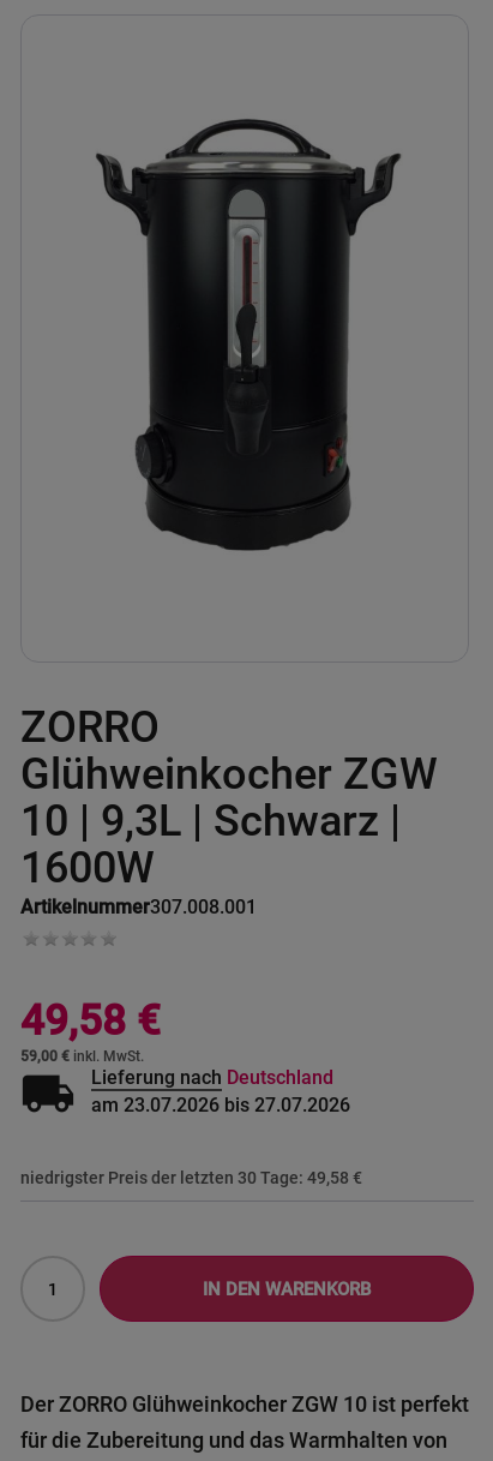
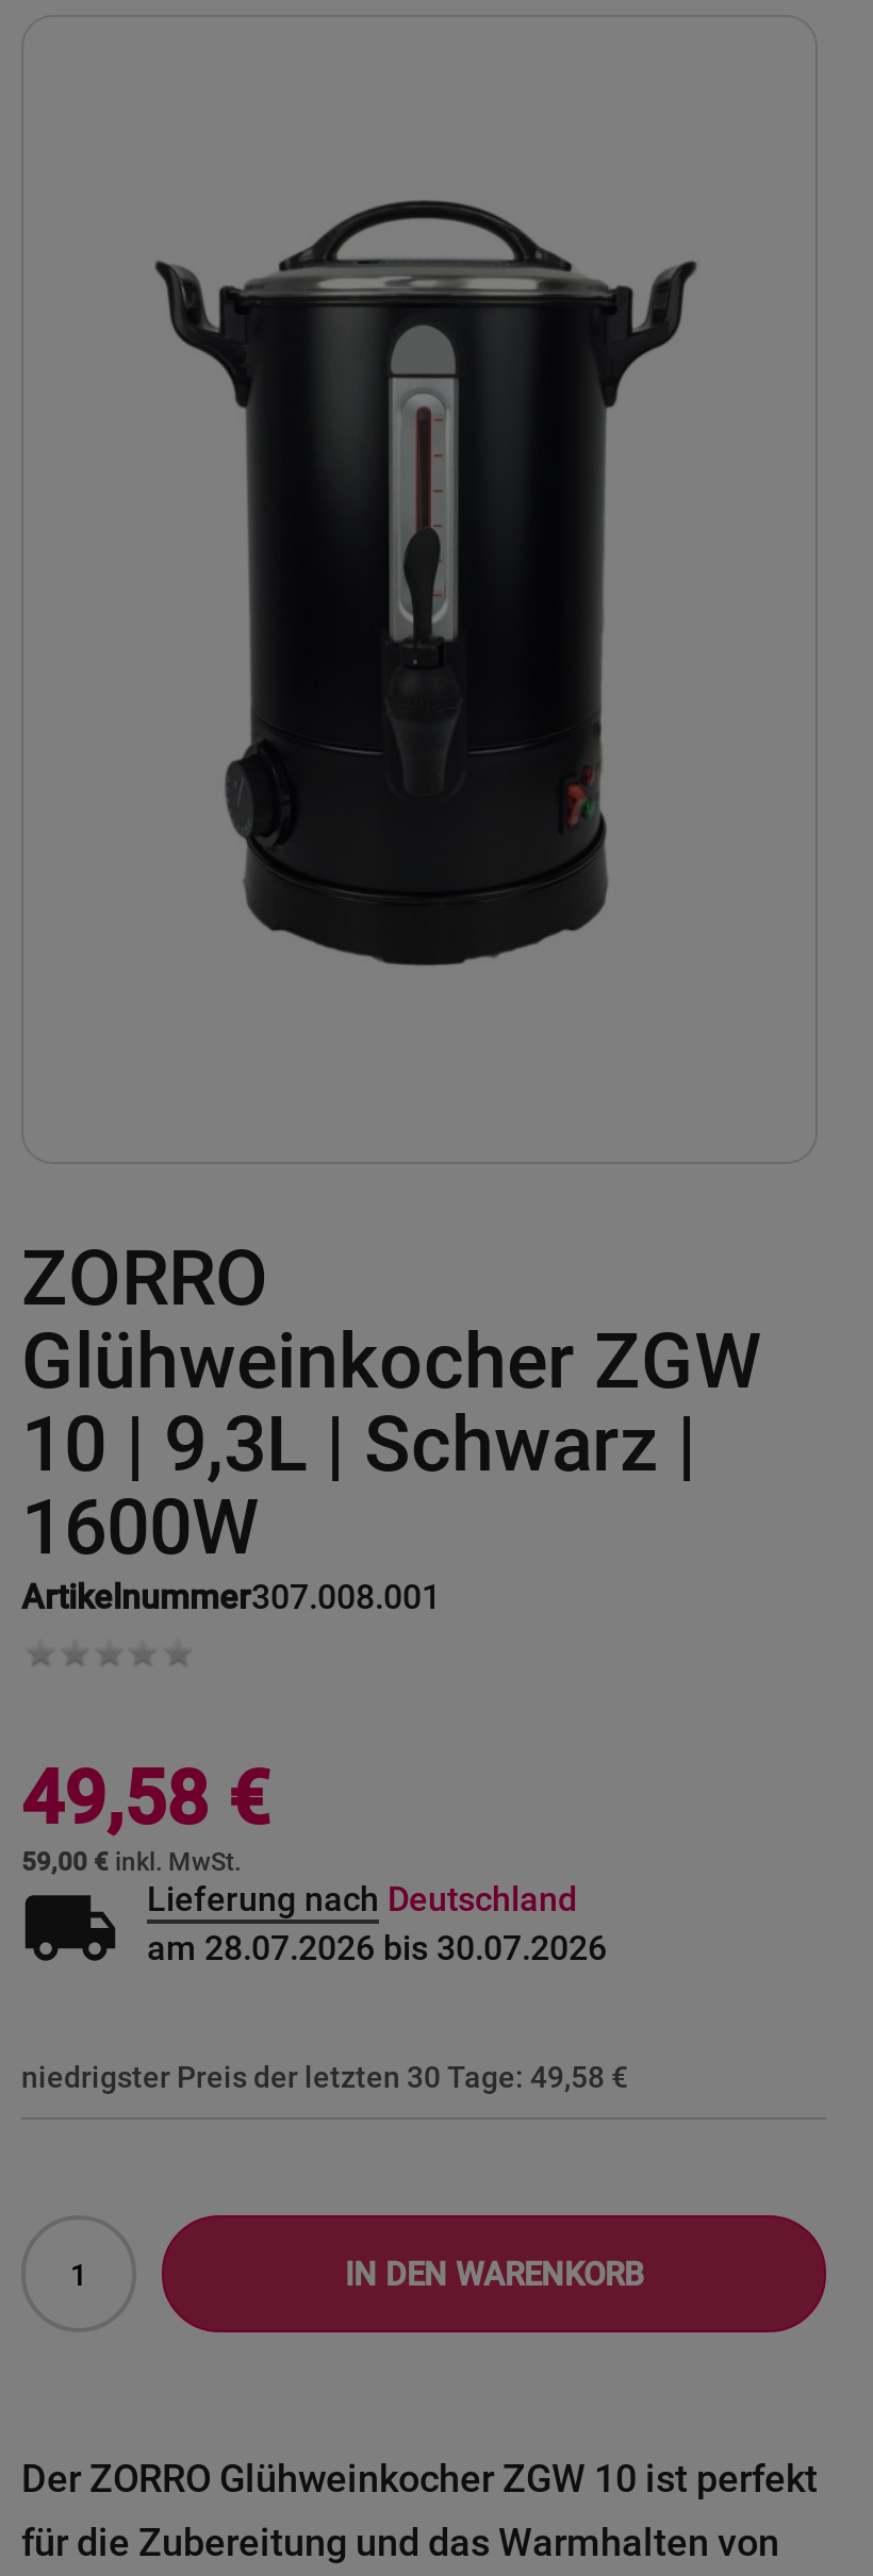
[91,1094,350,1117] am 23.07.2026 bis 27.07.2026 -> [147,1928,607,1969] am 28.07.2026 bis 30.07.2026

